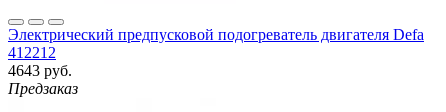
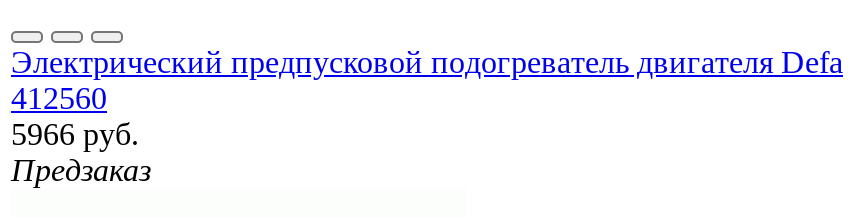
[8,44,56,61] 412212 -> [11,80,107,114] 412560
[8,62,72,79] 4643 руб. -> [11,116,139,150] 5966 руб.

